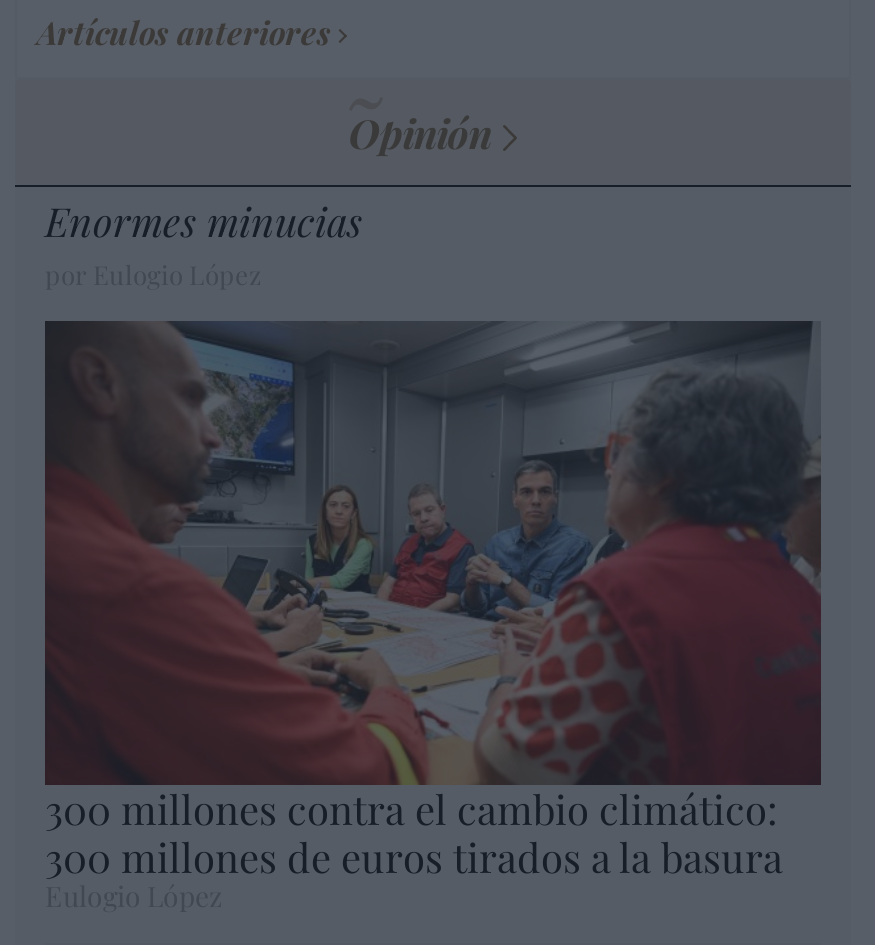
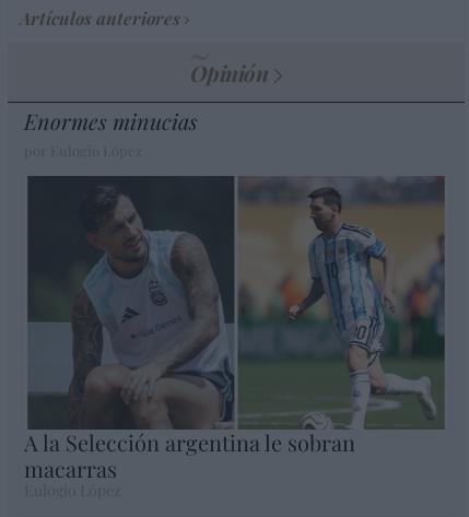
[43,319,823,884] [image] | 300 millones contra el cambio climático: | 300 millones de euros tirados a la basura -> [24,176,448,484] [image] | A la Selección argentina le sobran | macarras

